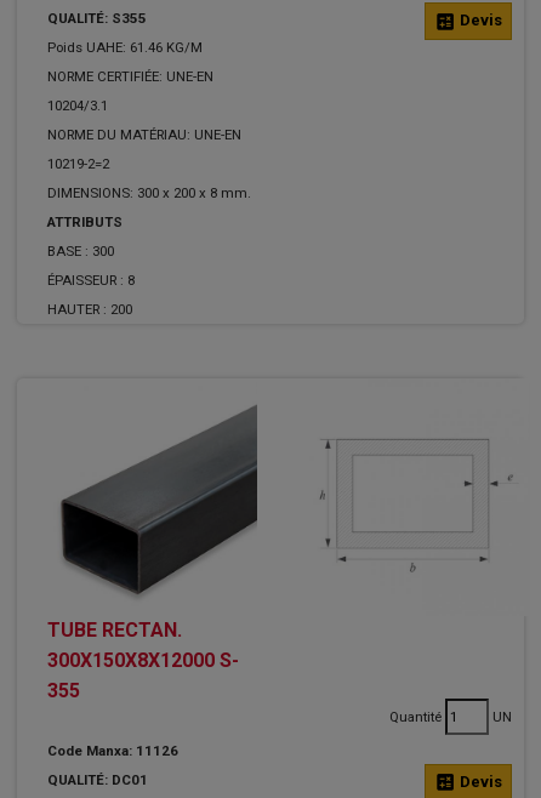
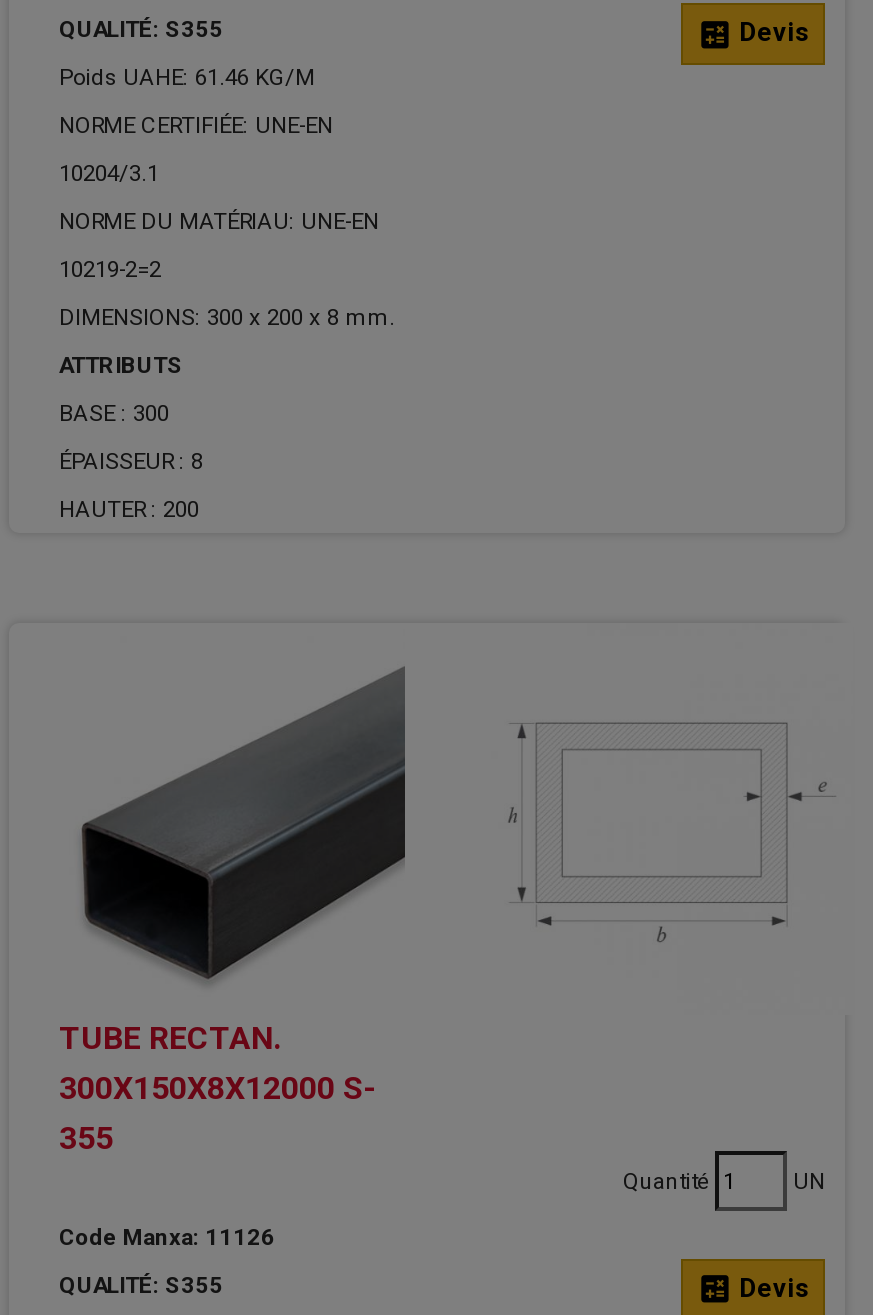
[47,771,148,788] QUALITÉ: DC01 -> [59,1271,223,1299] QUALITÉ: S355

